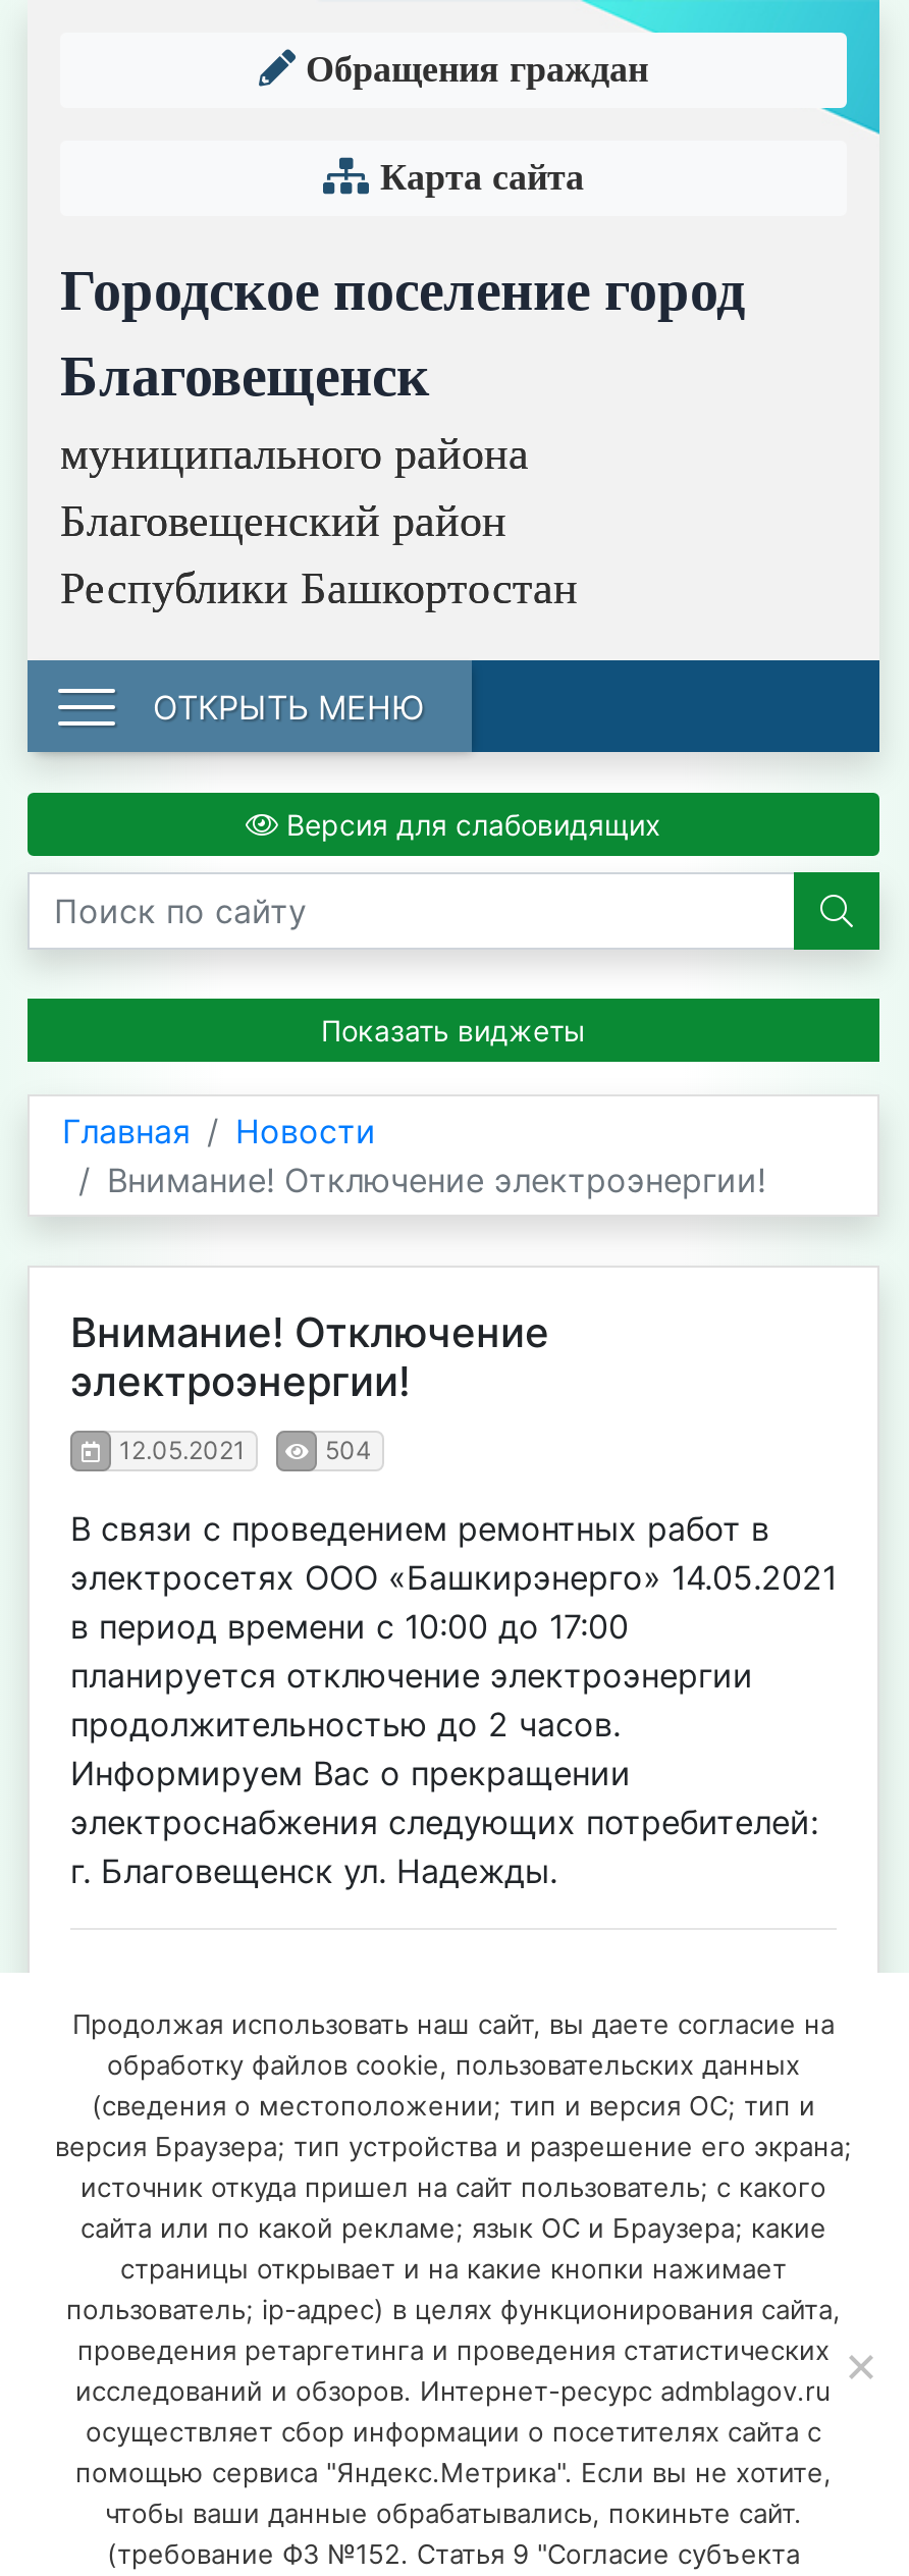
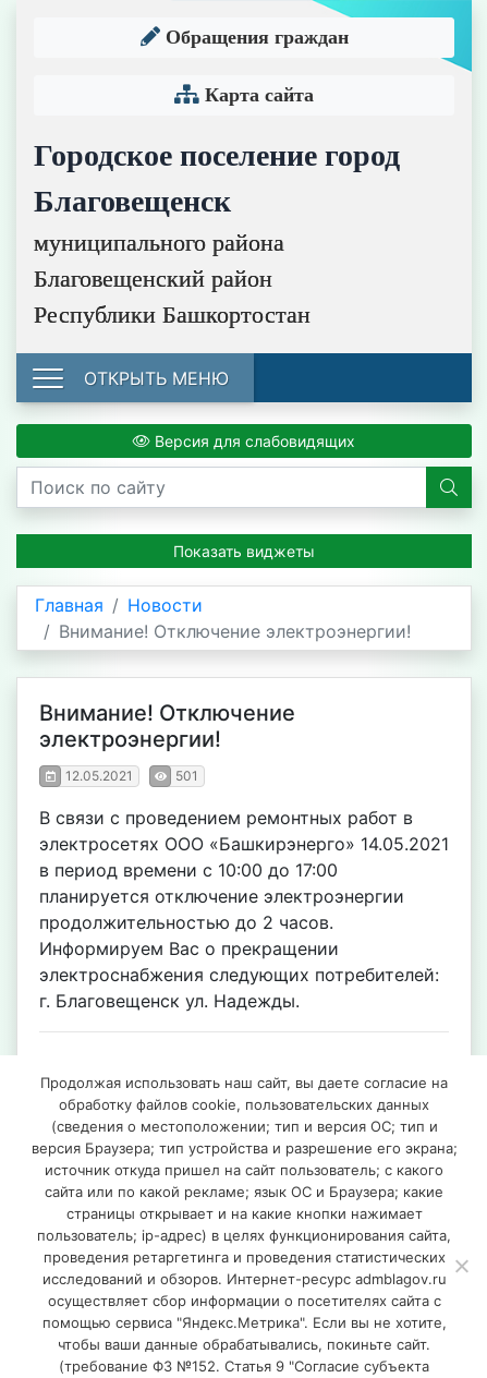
[325,1435,372,1465] 504 -> [175,767,198,784] 501

